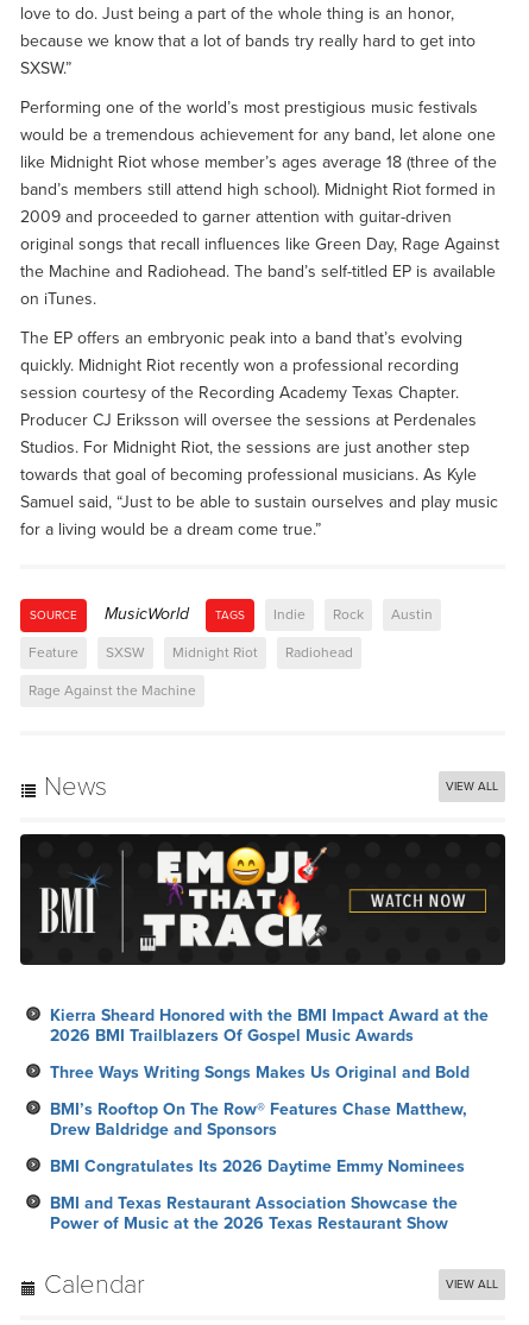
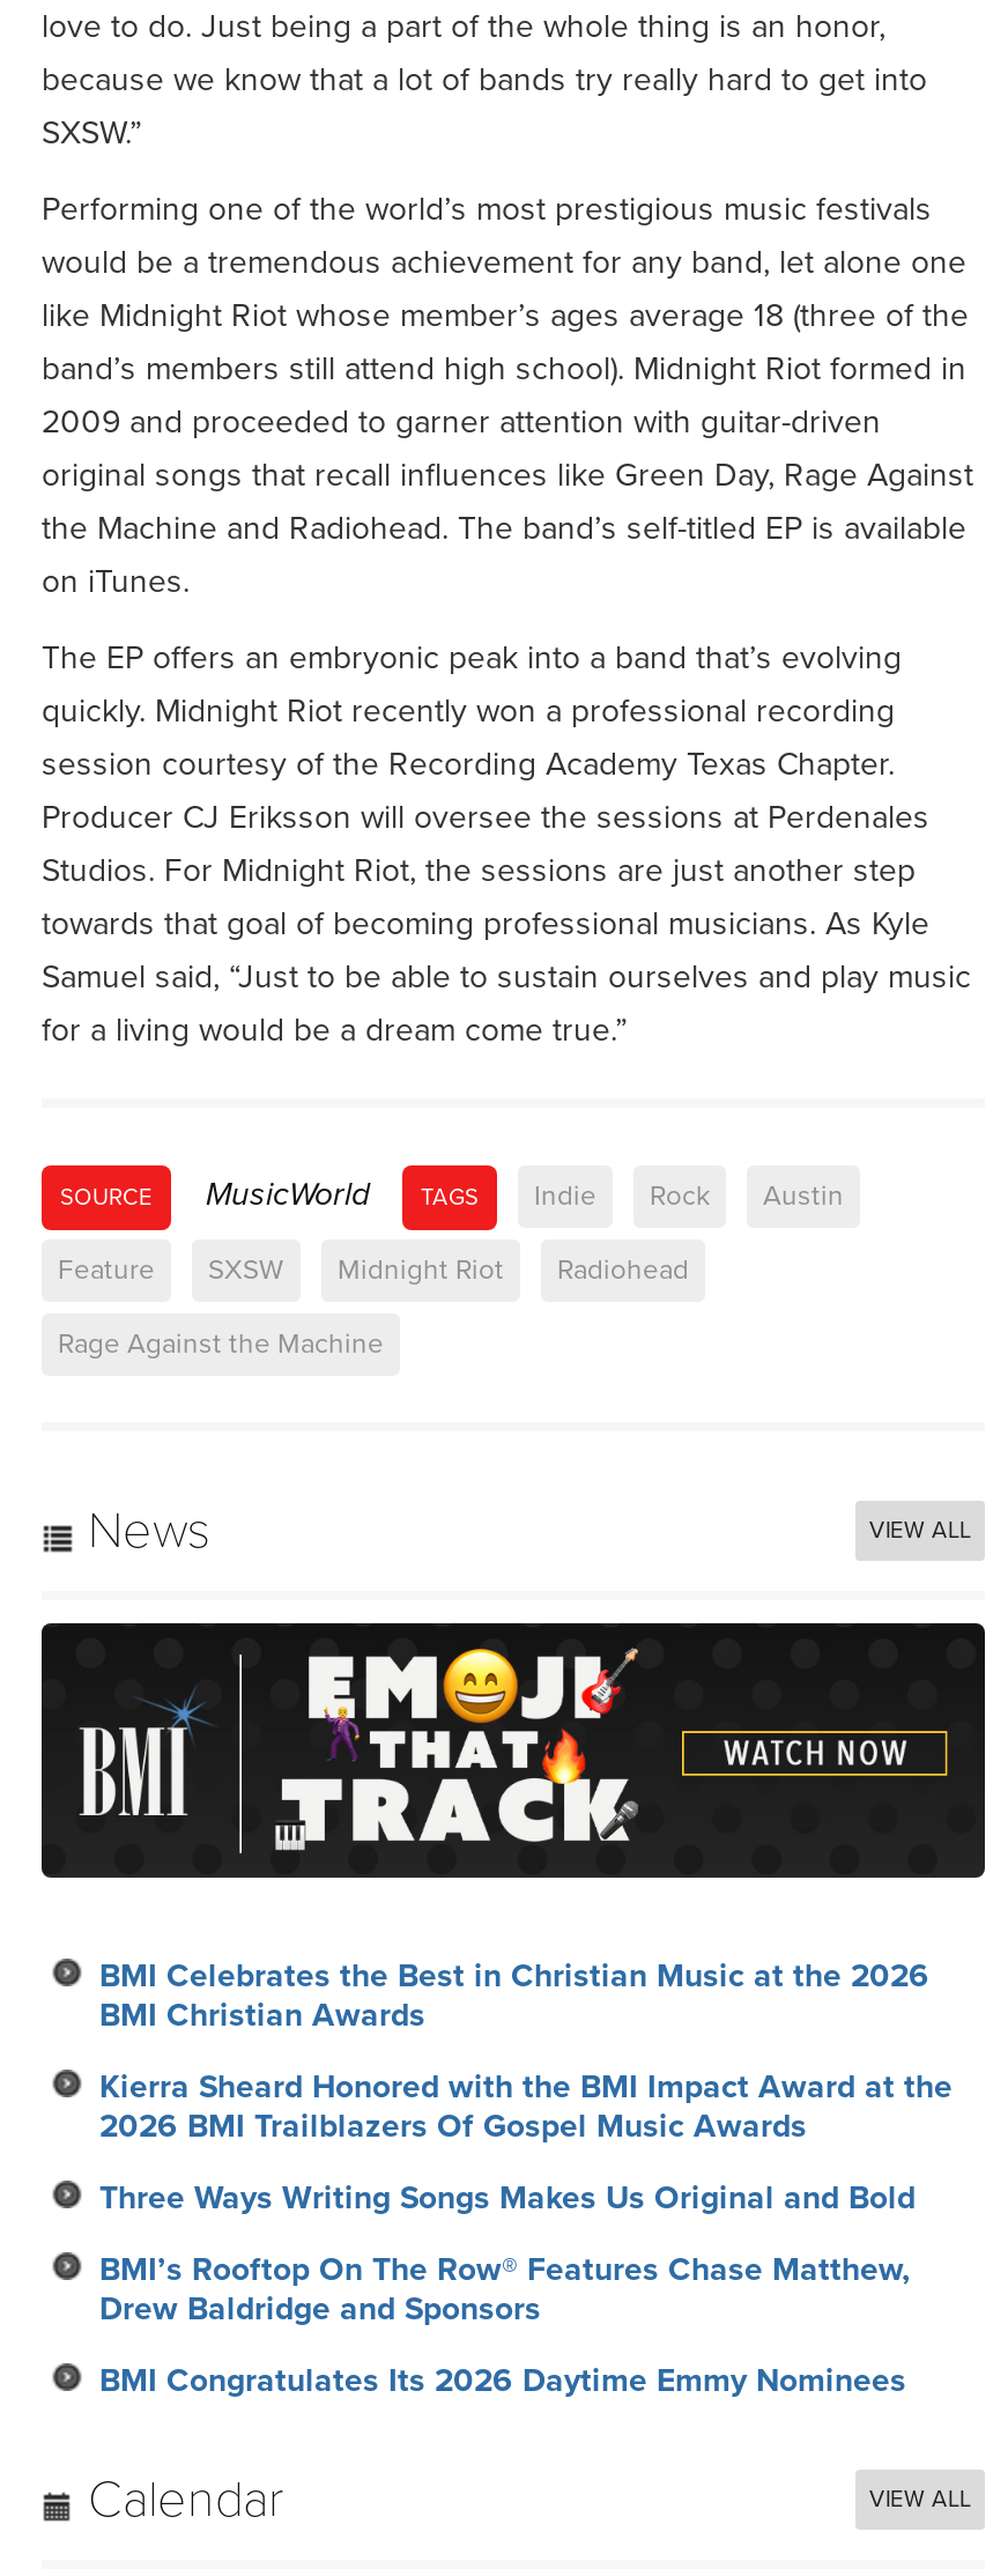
none -> [99,1956,929,2035] BMI Celebrates the Best in Christian Music at the 2026 | BMI Christian Awards
moved [50,1005,489,1176] -> [99,2067,953,2400]: Kierra Sheard Honored with the BMI Impact Award at the | 2026 BMI Trailblazers Of Gospel Music Awards | Three Ways Writing Songs Makes Us Original and Bold | BMI’s Rooftop On The Row® Features Chase Matthew, | Drew Baldridge and Sponsors | BMI Congratulates Its 2026 Daytime Emmy Nominees
[50,1193,458,1233] BMI and Texas Restaurant Association Showcase the | Power of Music at the 2026 Texas Restaurant Show -> none

